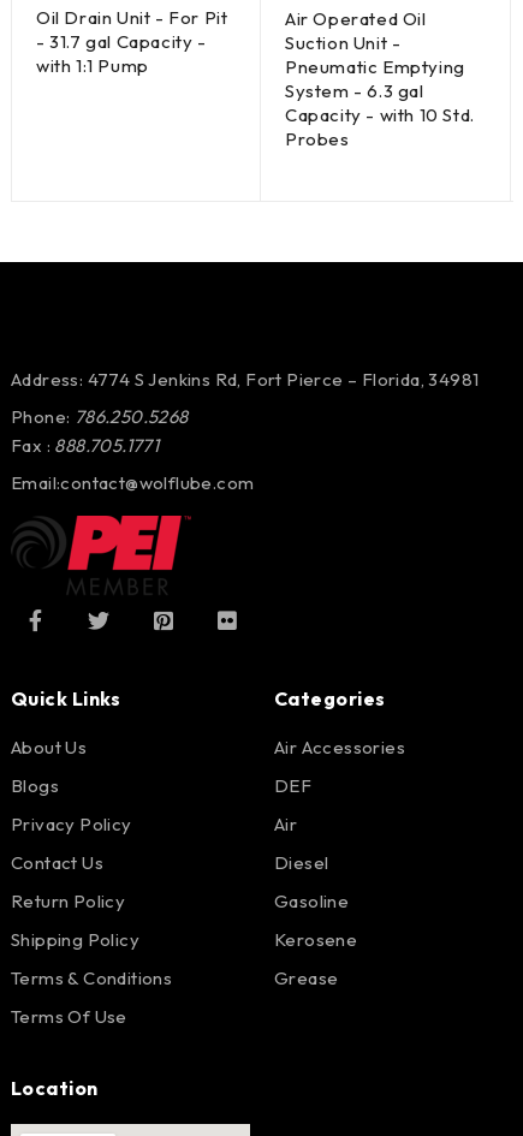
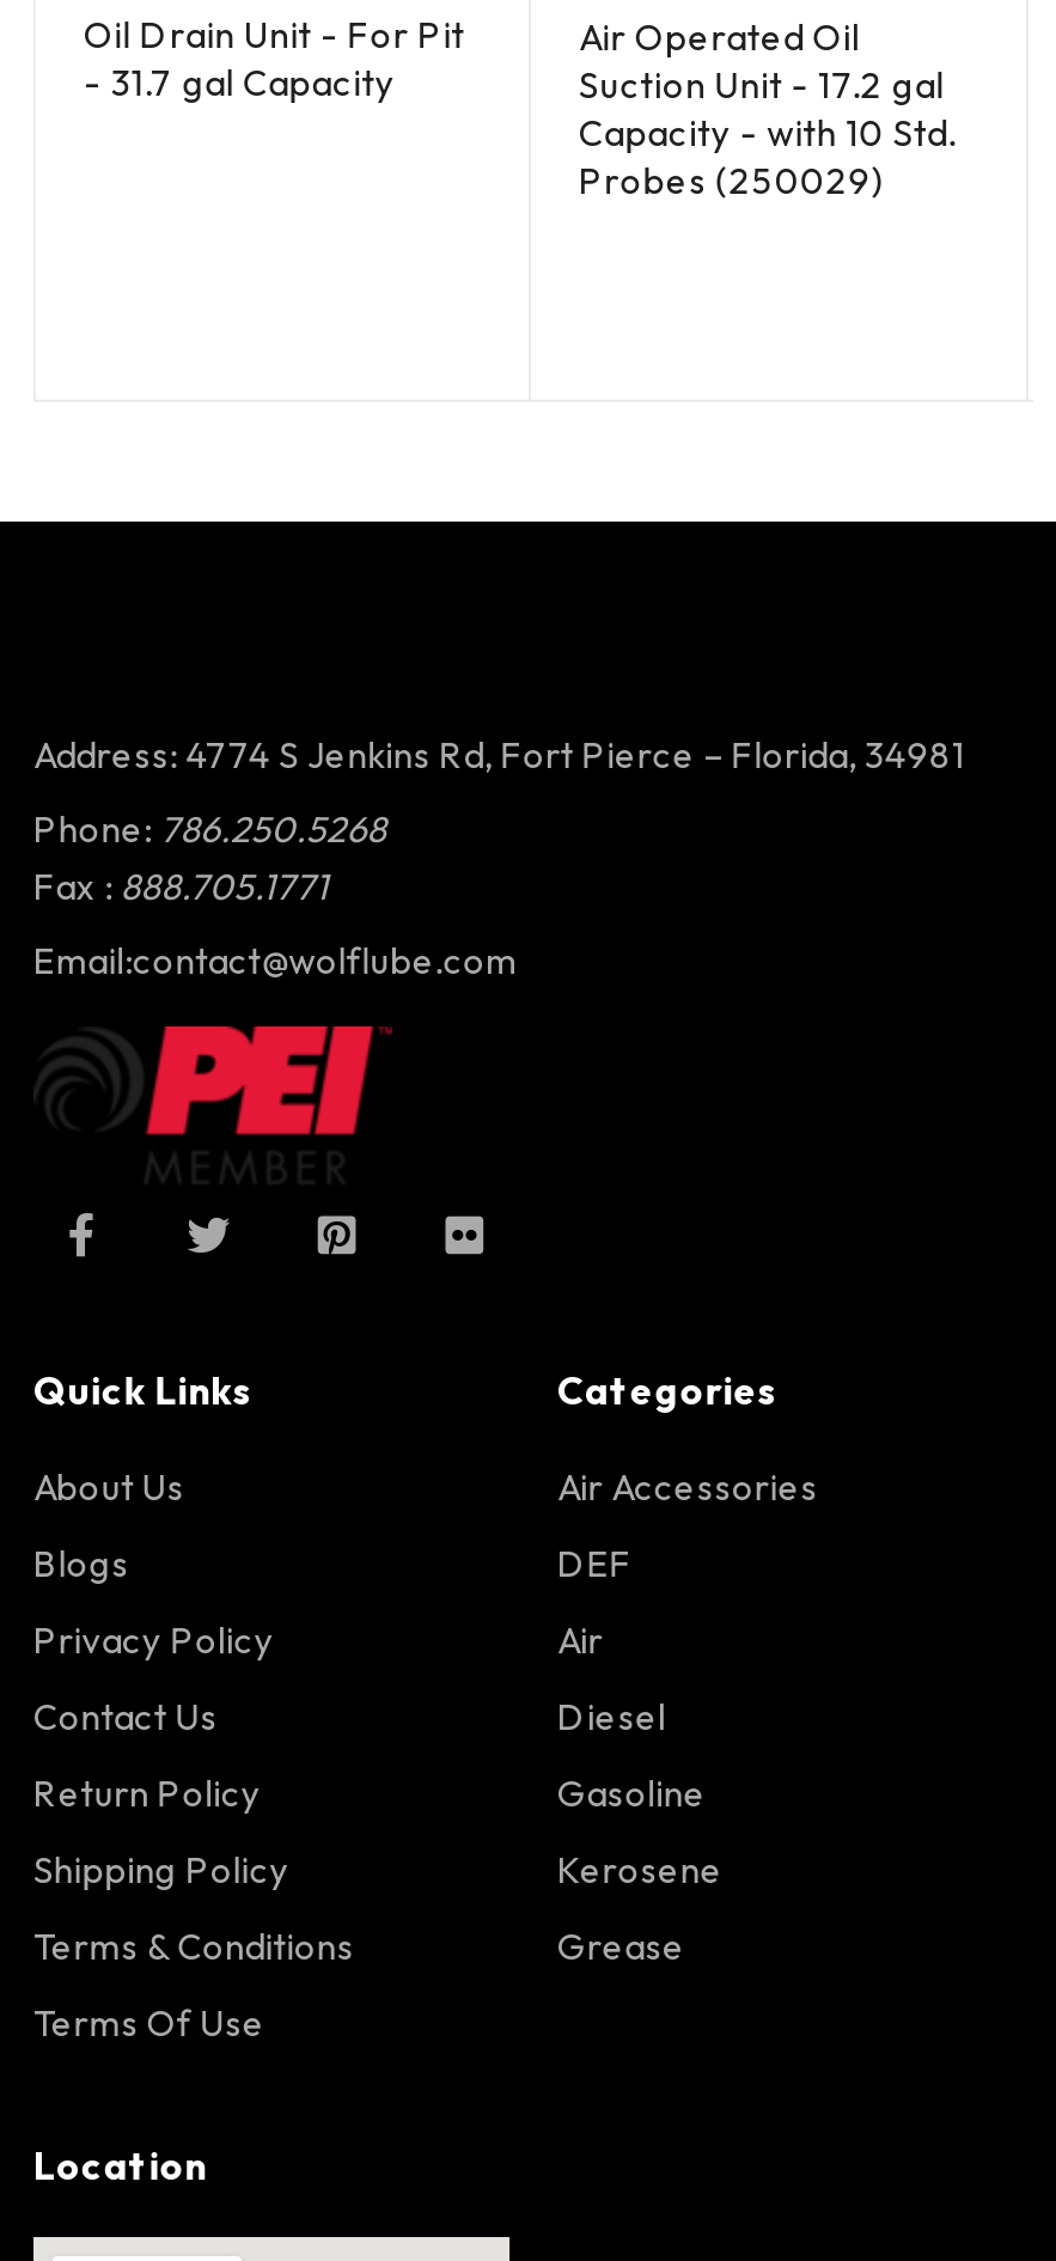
[36,30,206,77] - 31.7 gal Capacity - | with 1:1 Pump -> [84,59,396,105] - 31.7 gal Capacity
[285,31,465,102] Suction Unit - | Pneumatic Emptying | System - 6.3 gal -> [579,62,944,107] Suction Unit - 17.2 gal
moved [285,103,475,126] -> [579,110,956,155]: Capacity - with 10 Std.
[285,127,349,150] Probes -> [579,157,885,203] Probes (250029)

